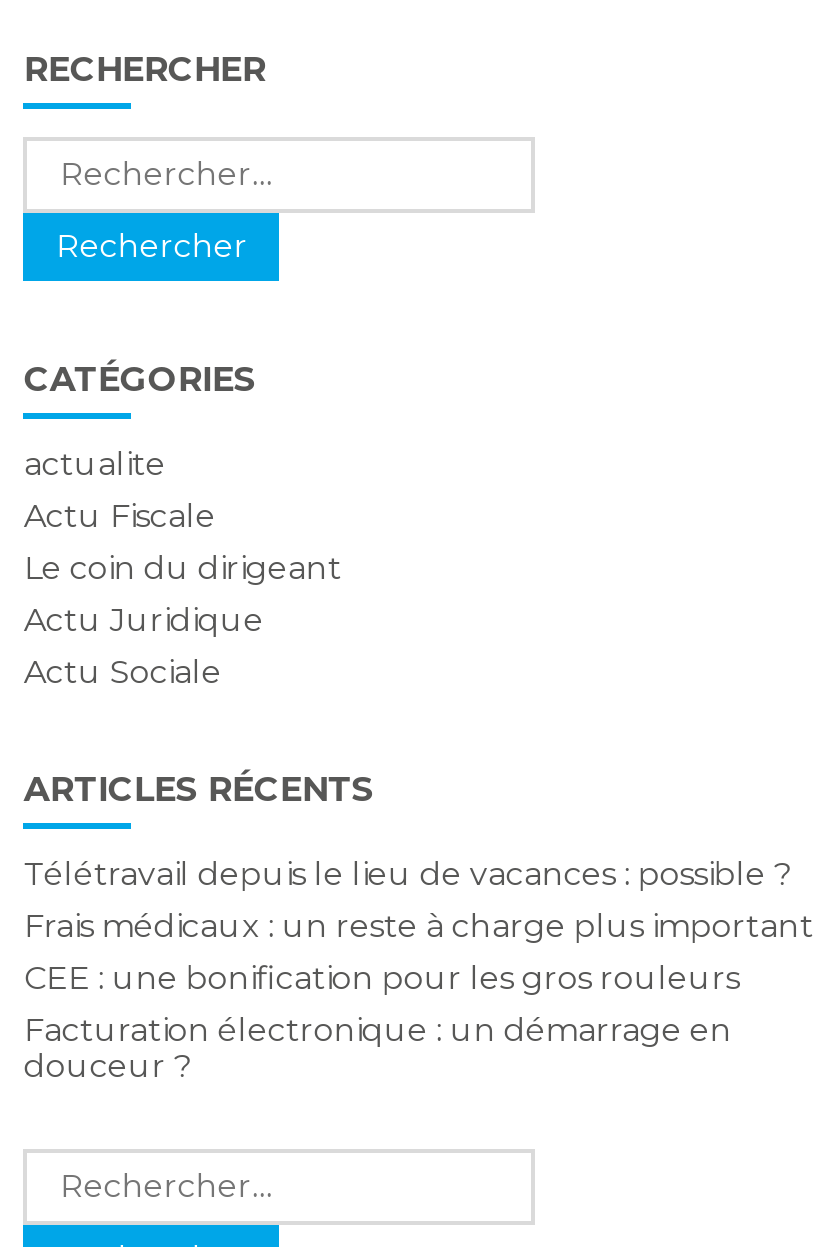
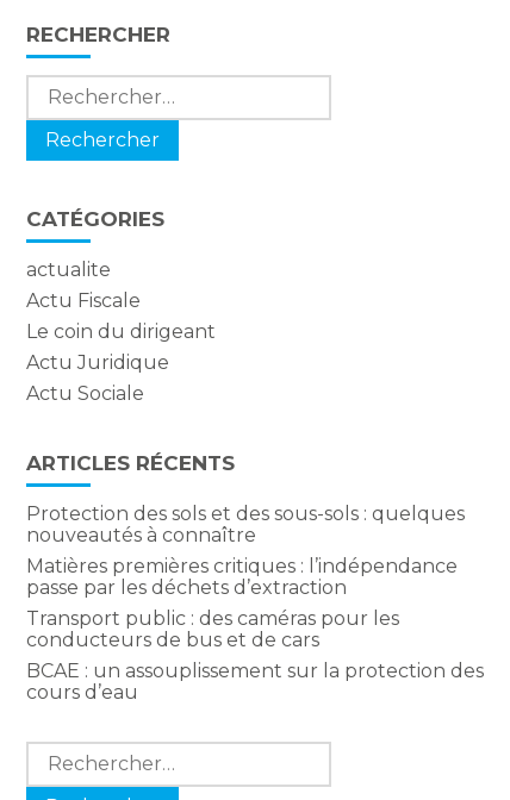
[24,856,814,1086] Télétravail depuis le lieu de vacances : possible ? | Frais médicaux : un reste à charge plus important | CEE : une bonification pour les gros rouleurs | Facturation électronique : un démarrage en | douceur ? -> [27,503,484,704] Protection des sols et des sous-sols : quelques | nouveautés à connaître | Matières premières critiques : l’indépendance | passe par les déchets d’extraction | Transport public : des caméras pour les | conducteurs de bus et de cars | BCAE : un assouplissement sur la protection des | cours d’eau

